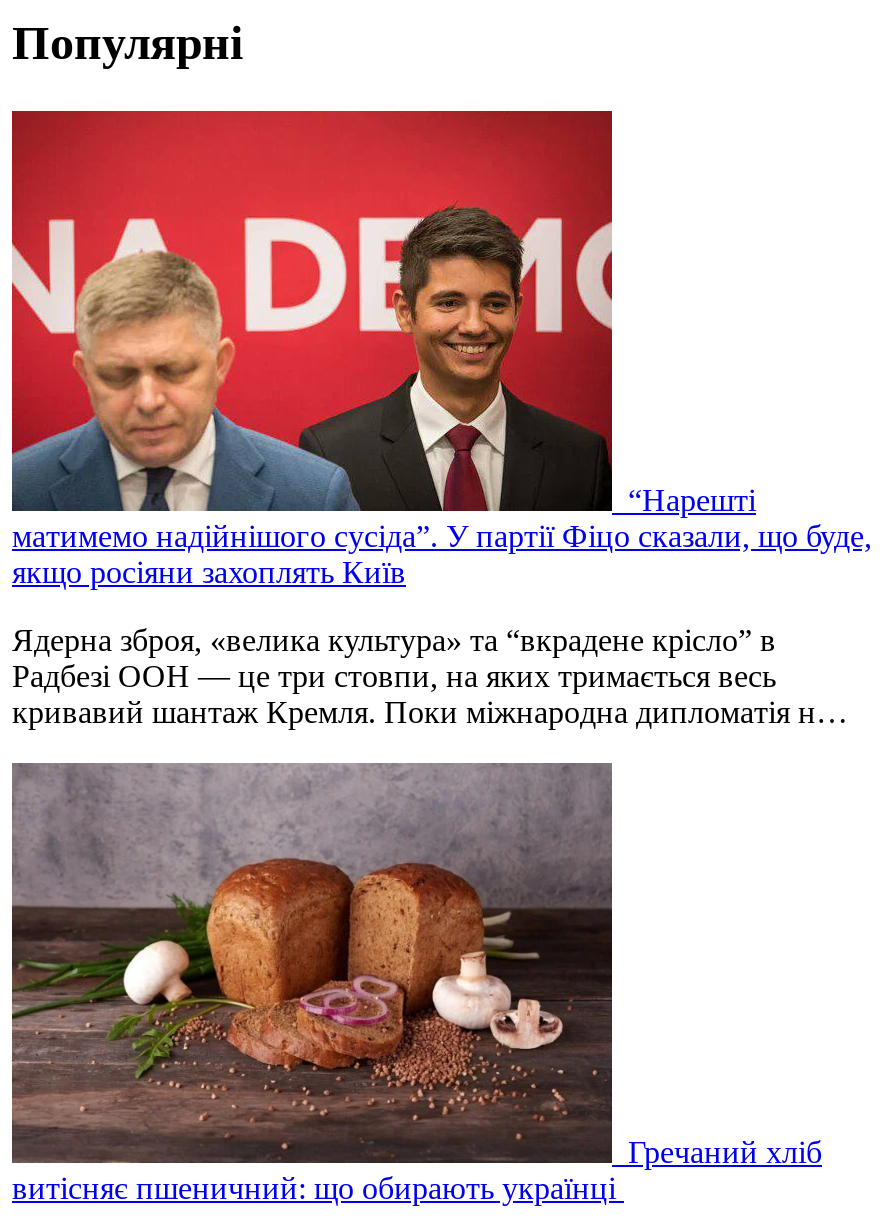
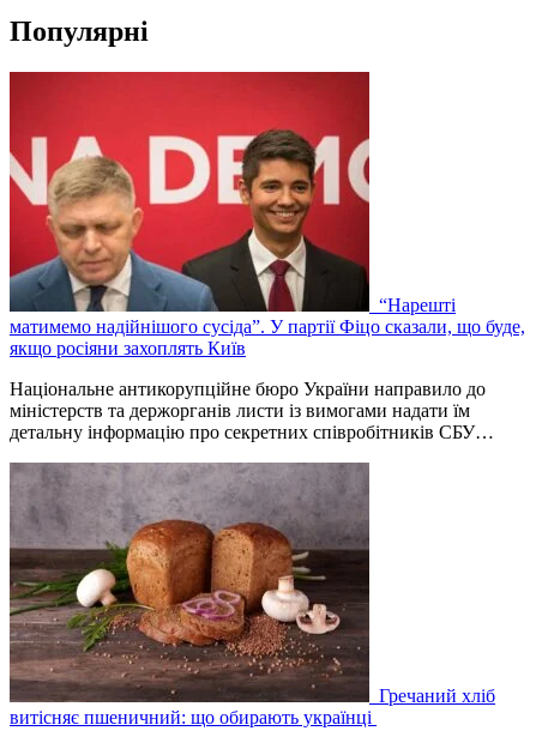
[12,623,848,729] Ядерна зброя, «велика культура» та “вкрадене крісло” в | Радбезі ООН — це три стовпи, на яких тримається весь | кривавий шантаж Кремля. Поки міжнародна дипломатія н… -> [10,379,494,442] Національне антикорупційне бюро України направило до | міністерств та держорганів листи із вимогами надати їм | детальну інформацію про секретних співробітників СБУ…

